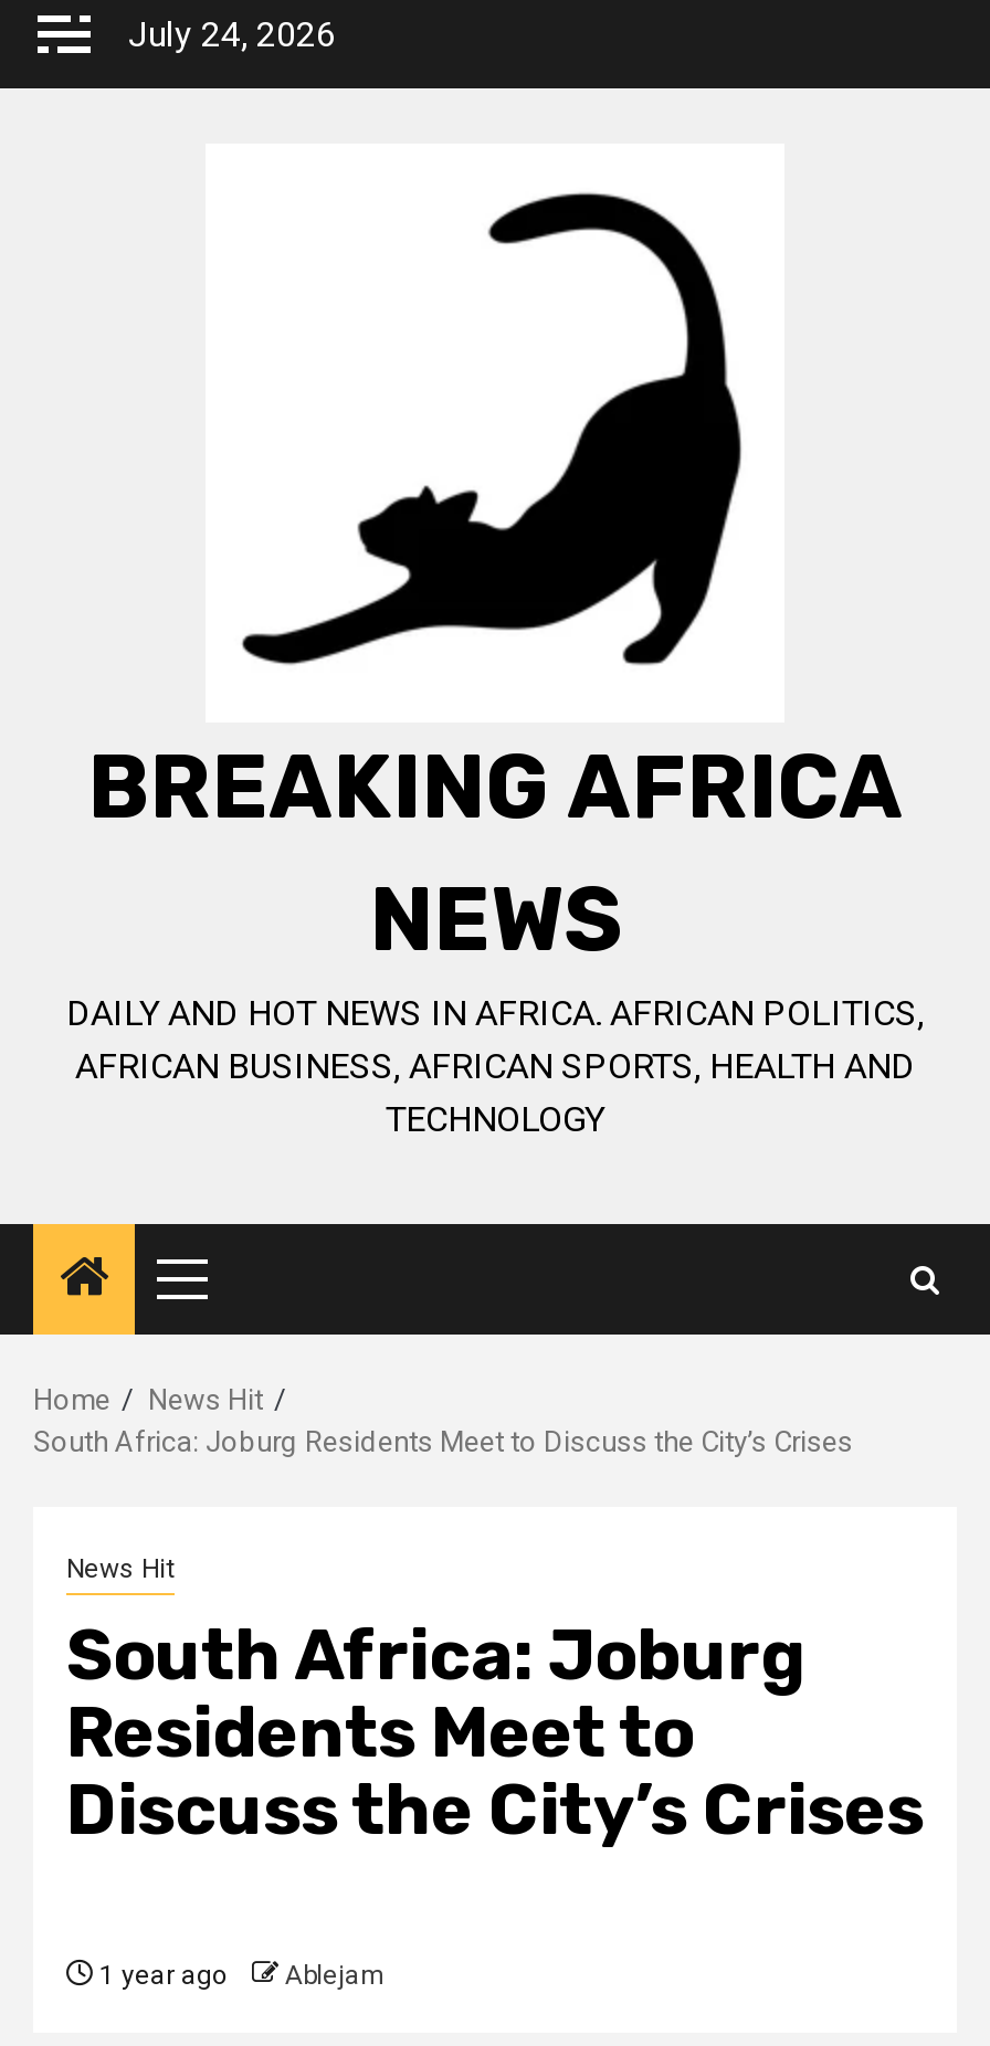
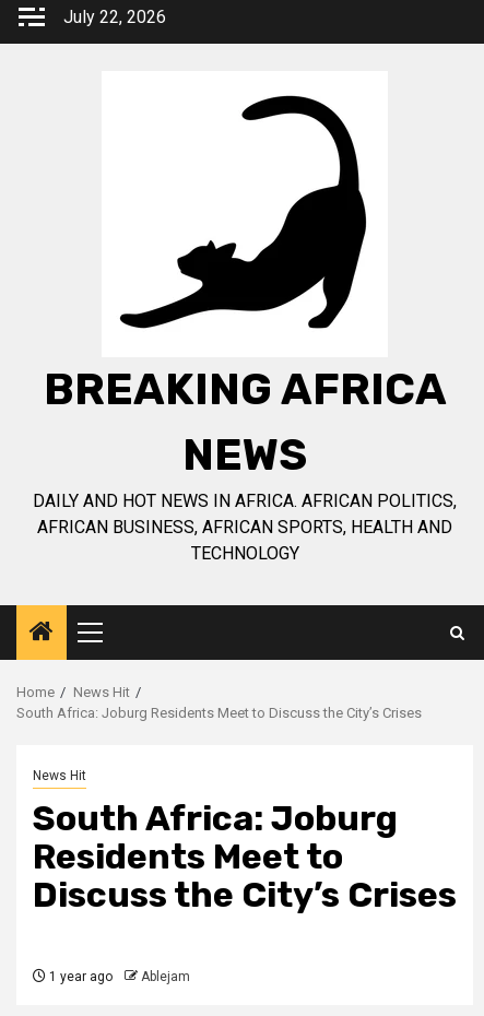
[128,13,336,55] July 24, 2026 -> [63,7,166,27] July 22, 2026

